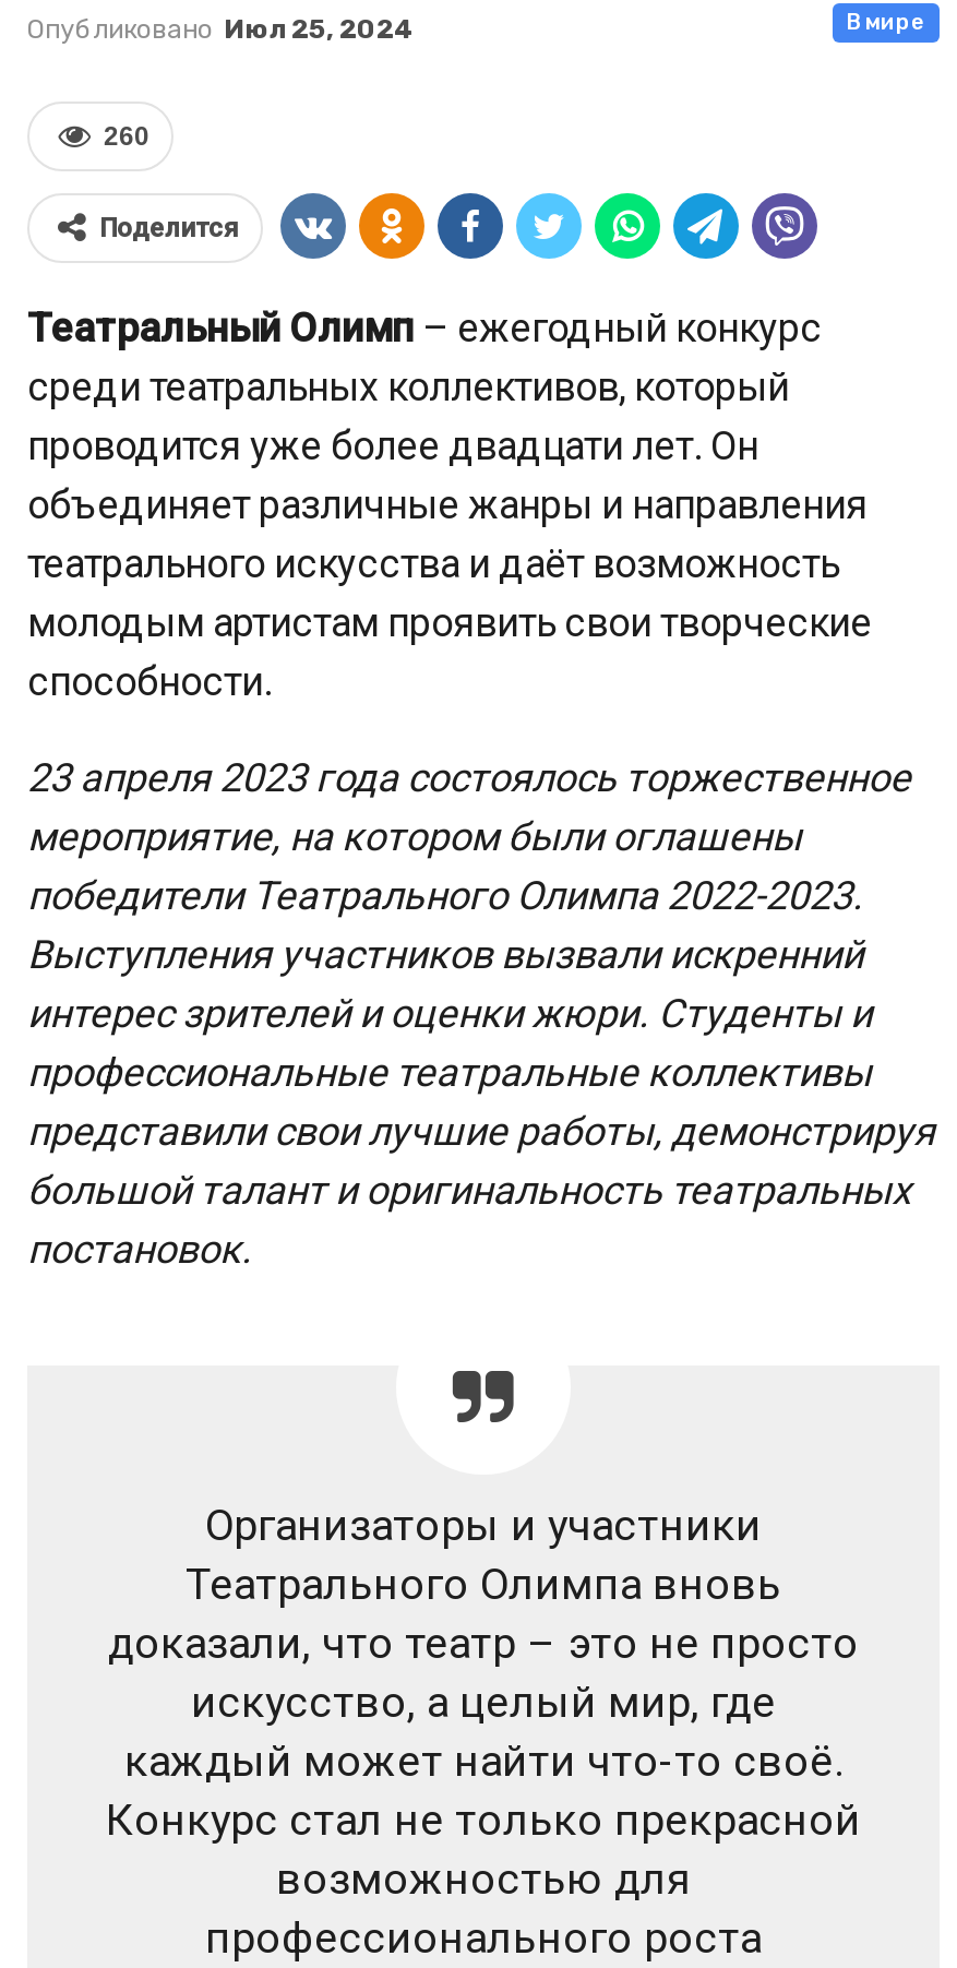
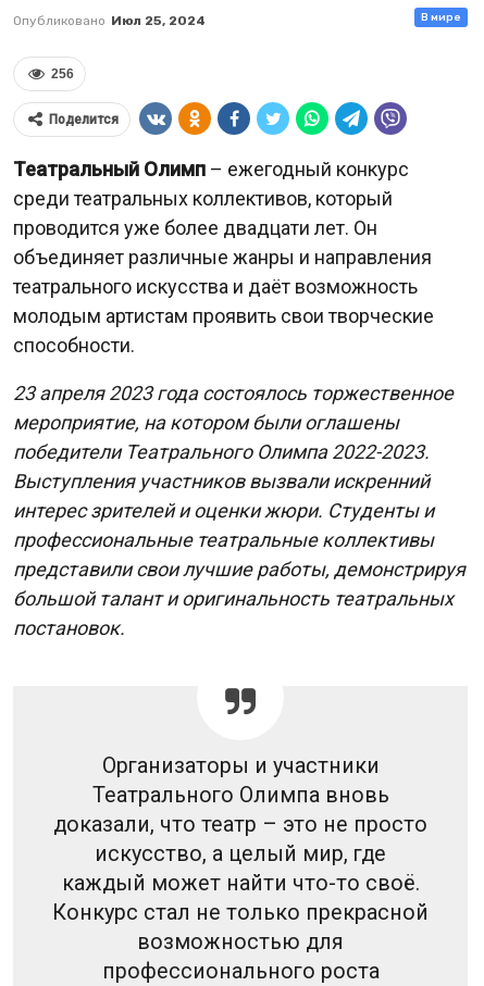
[104,121,149,152] 260 -> [51,66,74,82] 256

